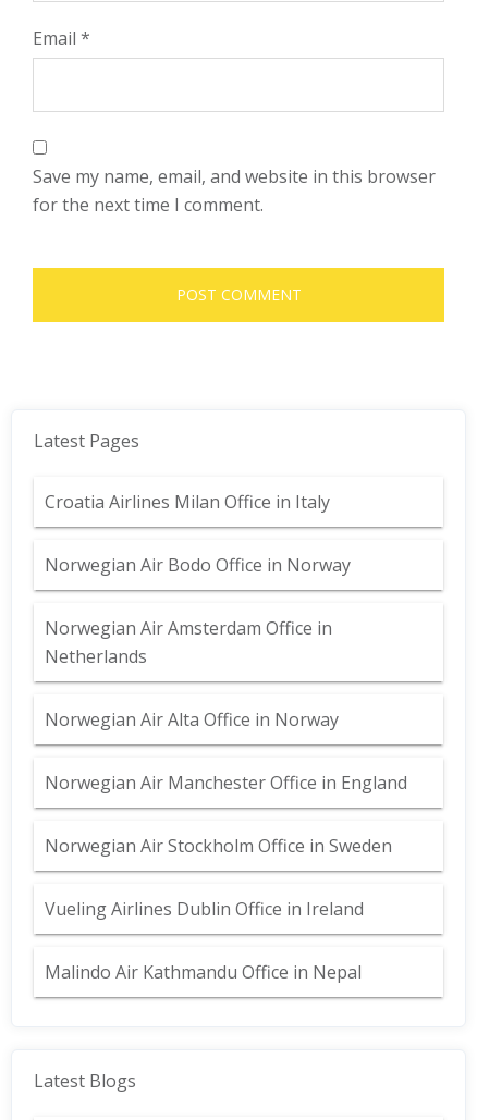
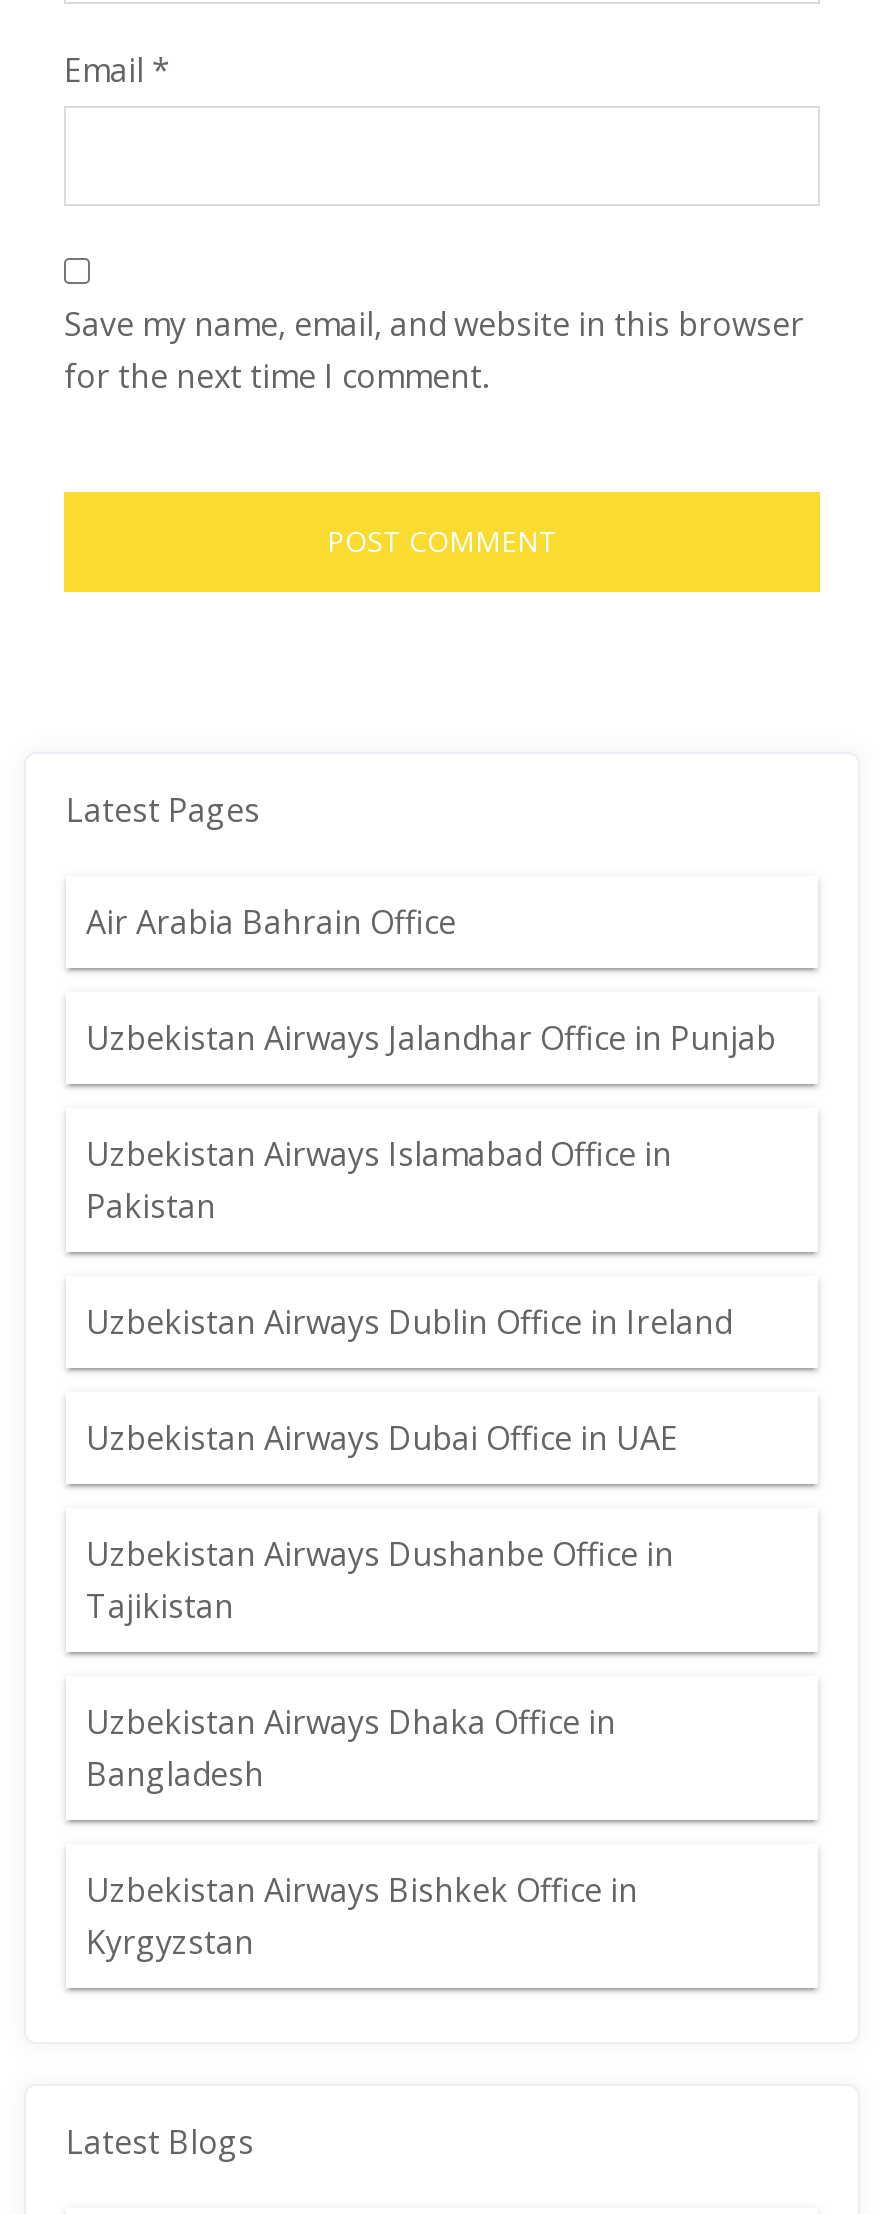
[45,490,330,514] Croatia Airlines Milan Office in Italy -> [86,900,456,944] Air Arabia Bahrain Office
[45,553,351,577] Norwegian Air Bodo Office in Norway -> [86,1016,776,1060] Uzbekistan Airways Jalandhar Office in Punjab
[45,616,332,668] Norwegian Air Amsterdam Office in | Netherlands -> [86,1132,672,1228] Uzbekistan Airways Islamabad Office in | Pakistan
[45,707,339,731] Norwegian Air Alta Office in Norway -> [86,1300,732,1344] Uzbekistan Airways Dublin Office in Ireland
[45,771,407,795] Norwegian Air Manchester Office in England -> [86,1416,678,1460] Uzbekistan Airways Dubai Office in UAE
[45,834,392,858] Norwegian Air Stockholm Office in Sweden -> [86,1532,674,1628] Uzbekistan Airways Dushanbe Office in | Tajikistan
[45,897,364,921] Vueling Airlines Dublin Office in Ireland -> [86,1700,616,1796] Uzbekistan Airways Dhaka Office in | Bangladesh
[45,960,362,984] Malindo Air Kathmandu Office in Nepal -> [86,1868,638,1964] Uzbekistan Airways Bishkek Office in | Kyrgyzstan

